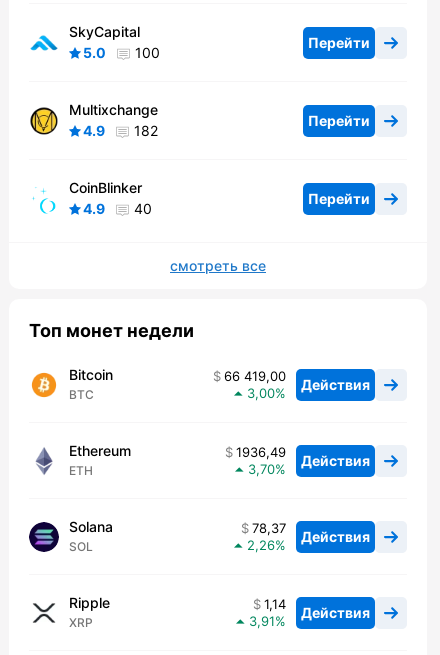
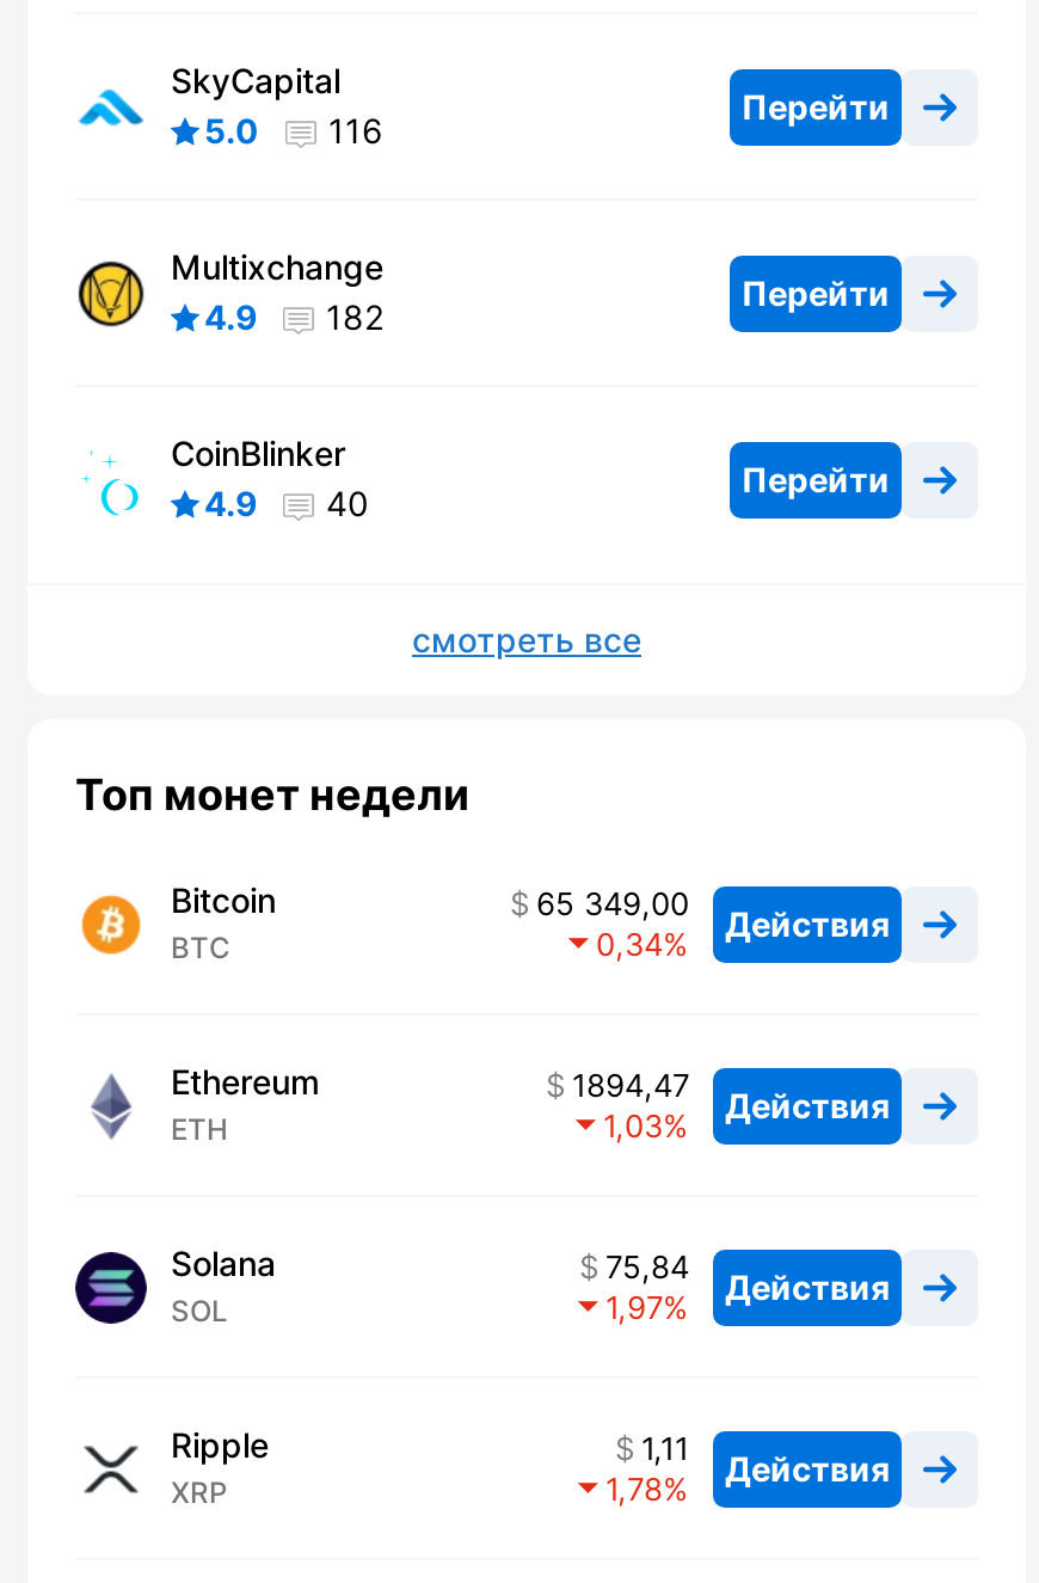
[83,44,160,61] 5.0 100 -> [204,111,383,151] 5.0 116
[224,368,370,393] 66 419,00 Действия -> [536,885,890,944] 65 349,00 Действия
[247,385,275,401] 3,00 -> [596,926,663,964] 0,34
[236,444,370,469] 1936,49 Действия -> [572,1067,890,1125] 1894,47 Действия
[248,461,275,477] 3,70 -> [603,1107,663,1145] 1,03
[252,520,370,545] 78,37 Действия -> [605,1248,890,1307] 75,84 Действия
[247,537,275,553] 2,26 -> [605,1289,663,1327] 1,97
[264,596,370,621] 1,14 Действия -> [641,1430,890,1488] 1,11 Действия
[249,613,275,629] 3,91 -> [605,1470,663,1509] 1,78

